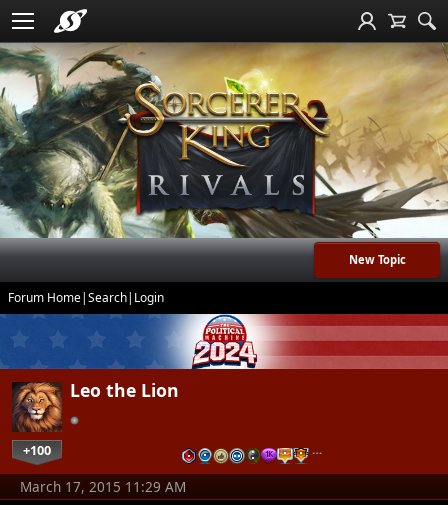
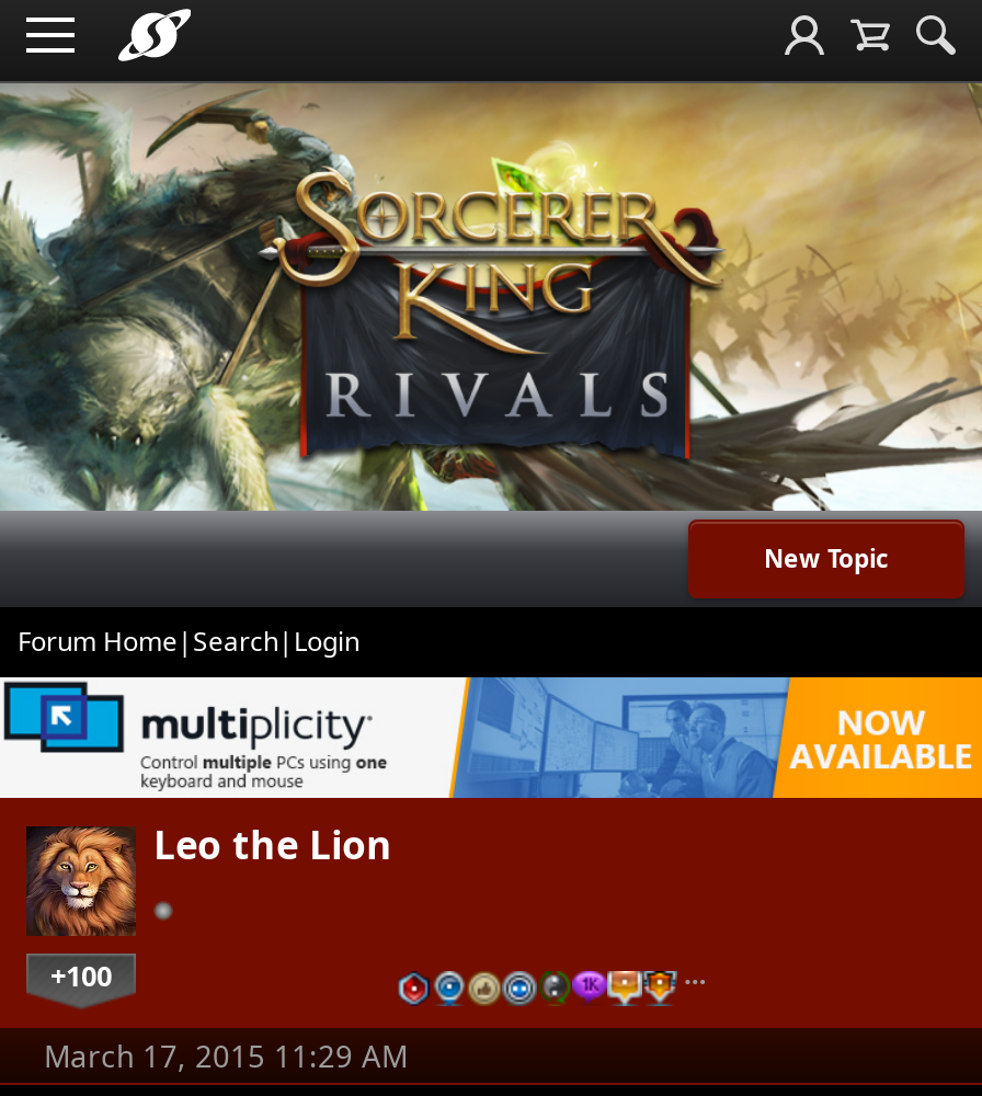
[3,313,445,370] [image] -> [7,675,975,800] [image]

